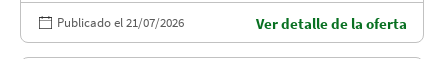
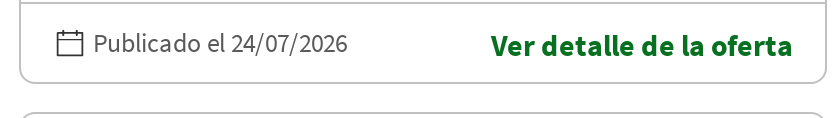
[57,14,184,31] Publicado el 21/07/2026 -> [93,27,347,61] Publicado el 24/07/2026

